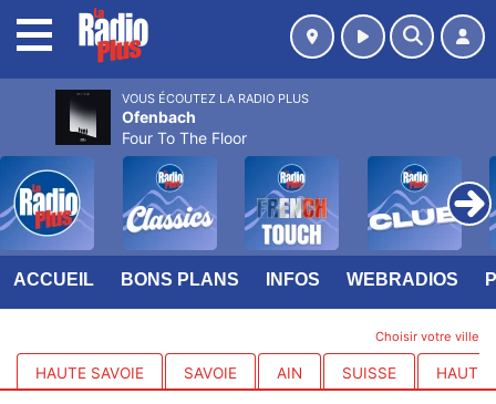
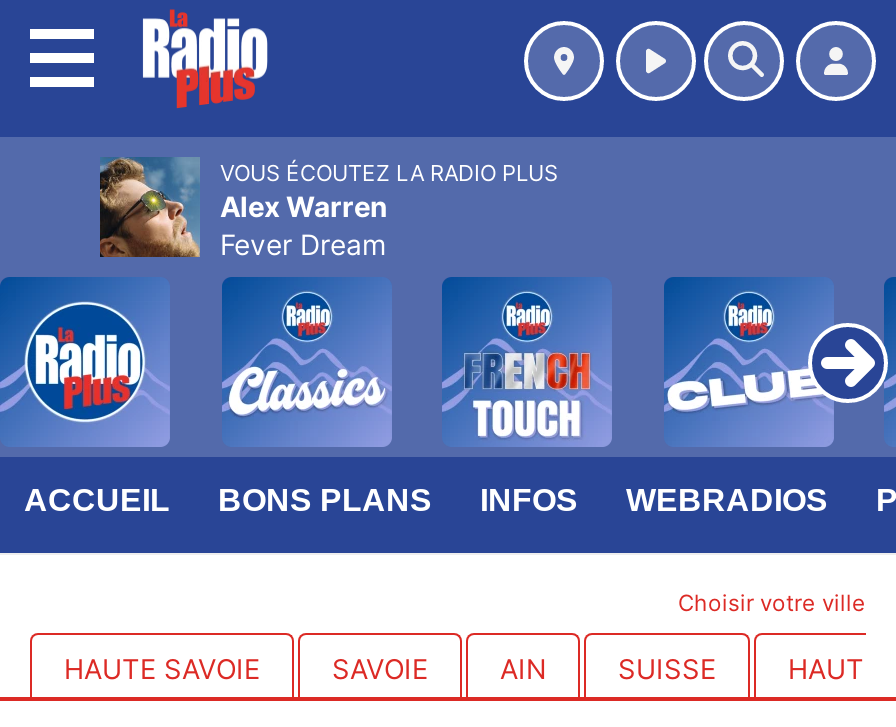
[54,89,247,147] [image] | Ofenbach | Four To The Floor -> [100,157,388,261] [image] | Alex Warren | Fever Dream

